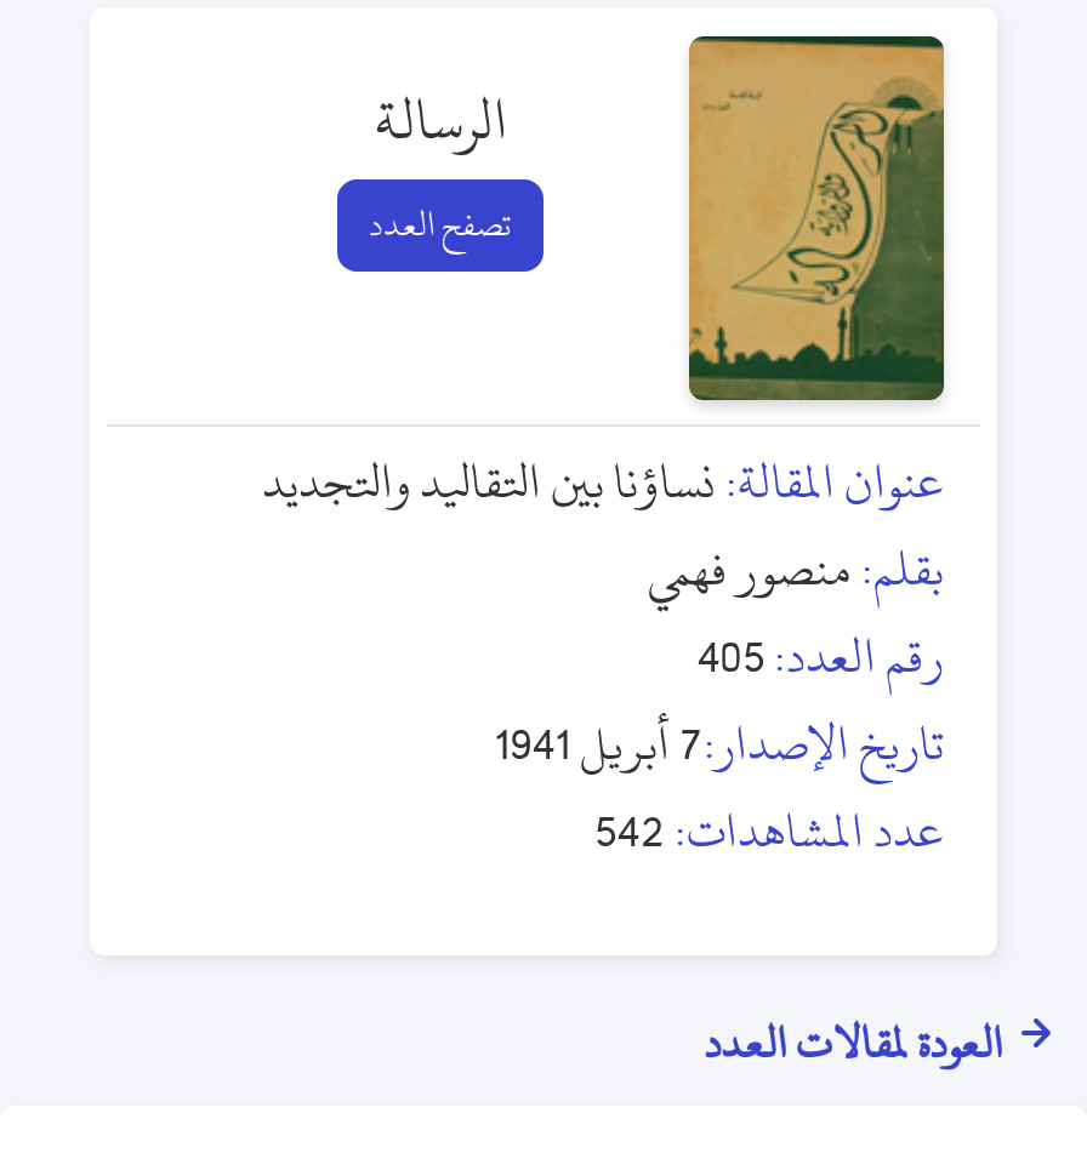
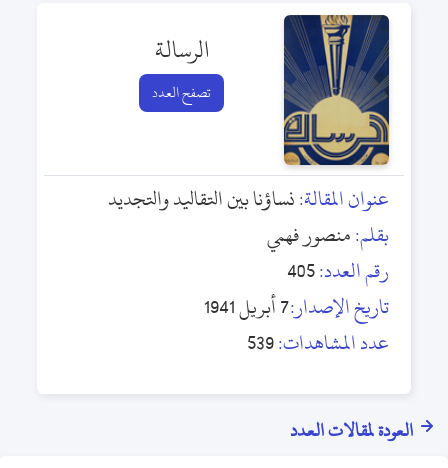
[687,34,946,403] [image] -> [283,14,390,166] [image]
[594,786,944,875] عدد المشاهدات: 542 -> [247,324,389,361] عدد المشاهدات: 539

